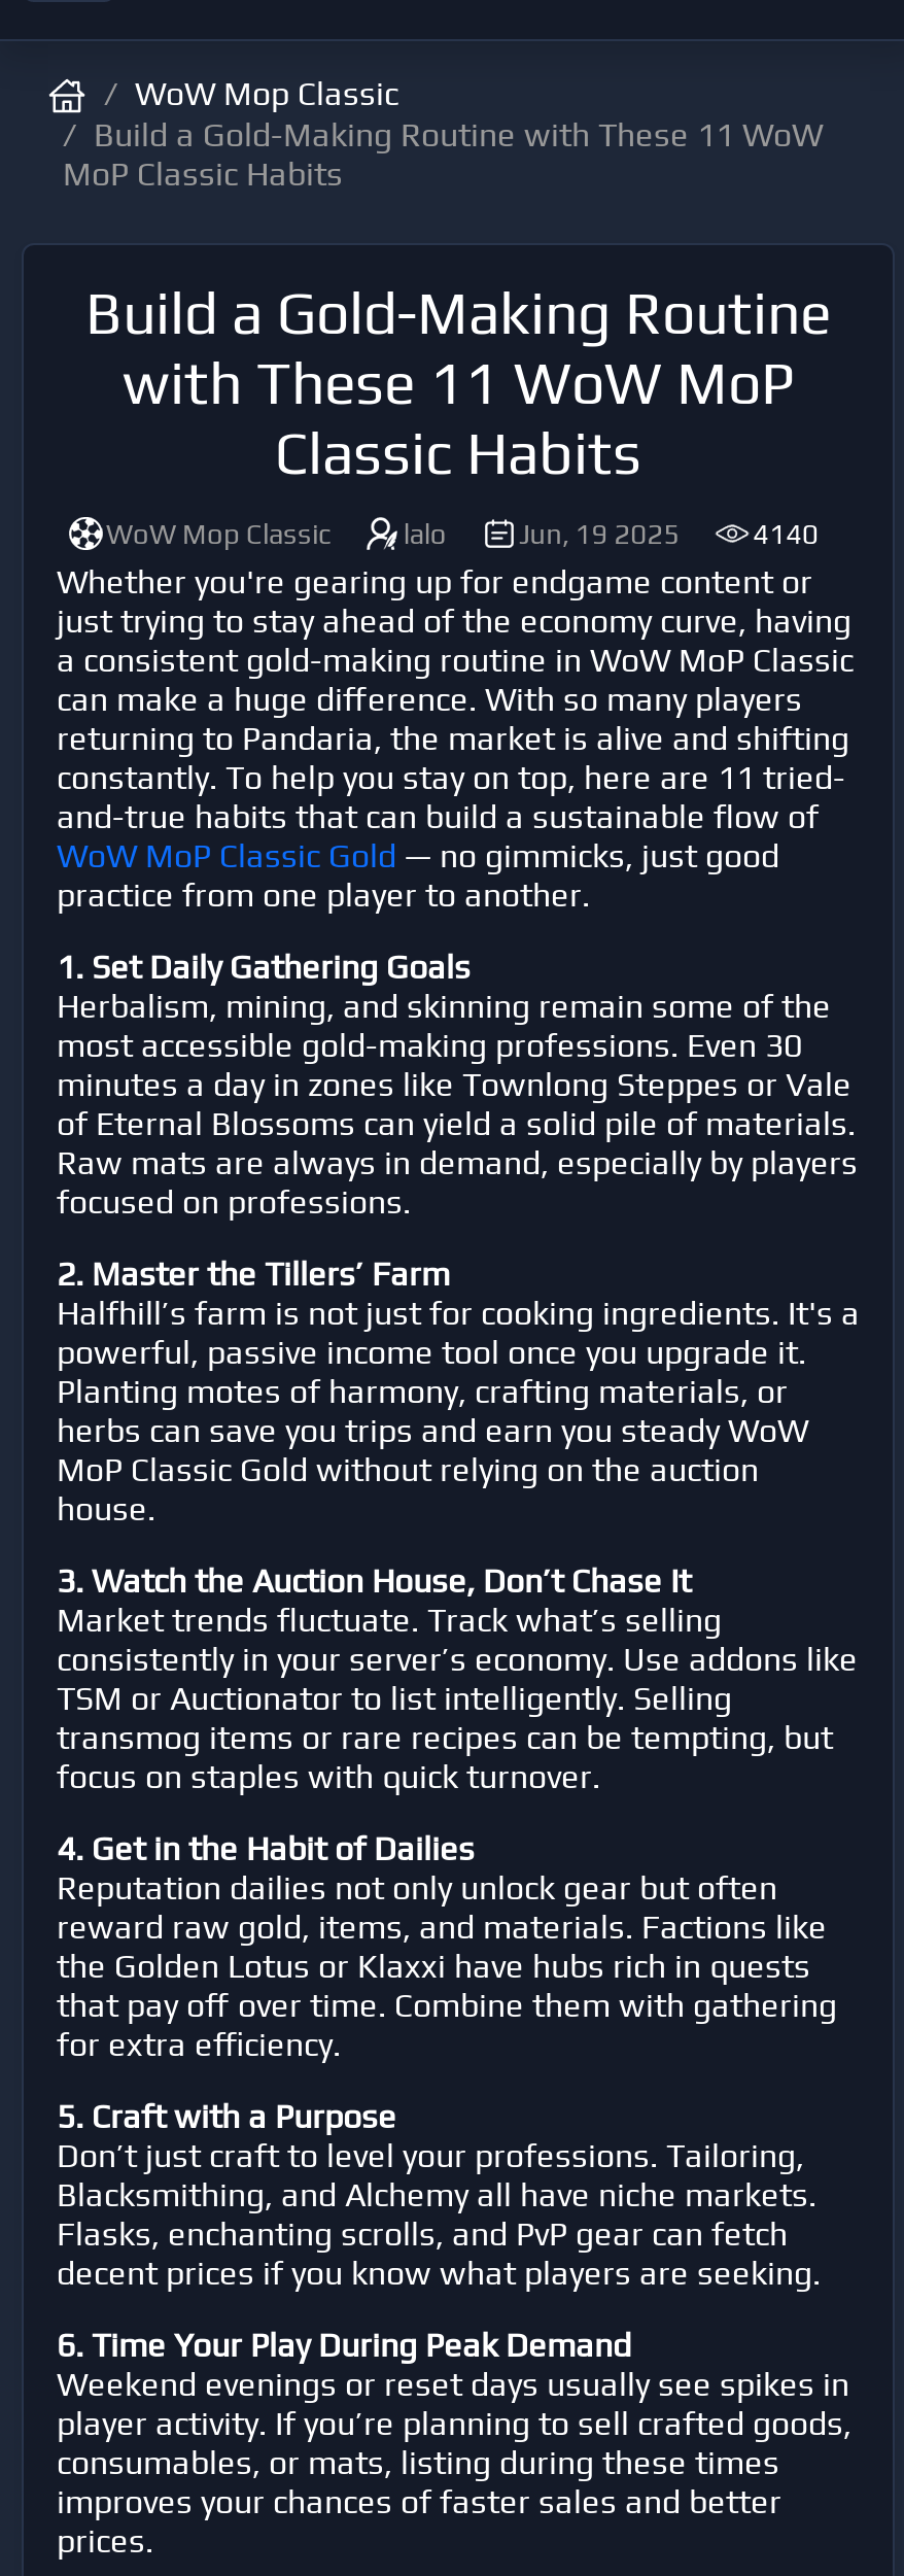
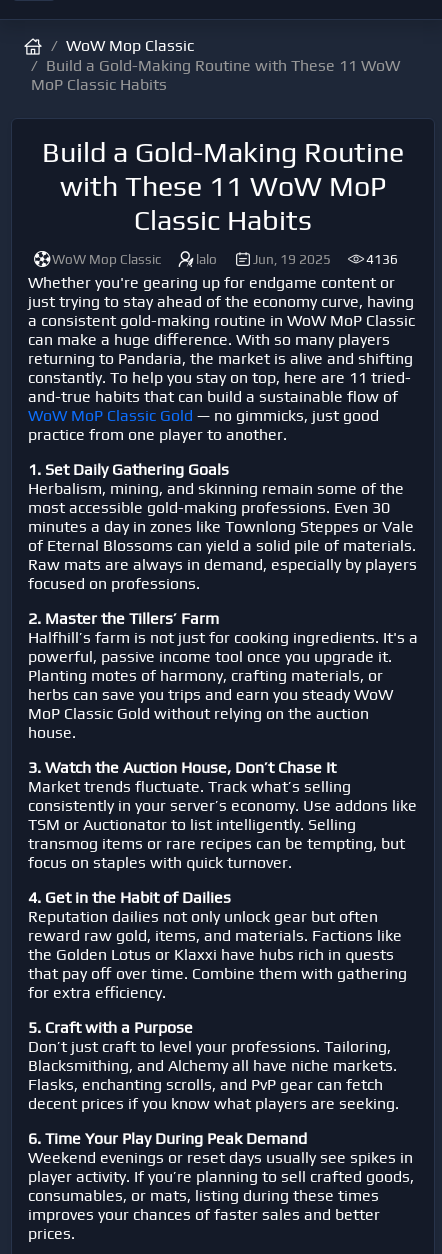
[753,517,819,550] 4140 -> [366,251,398,267] 4136

